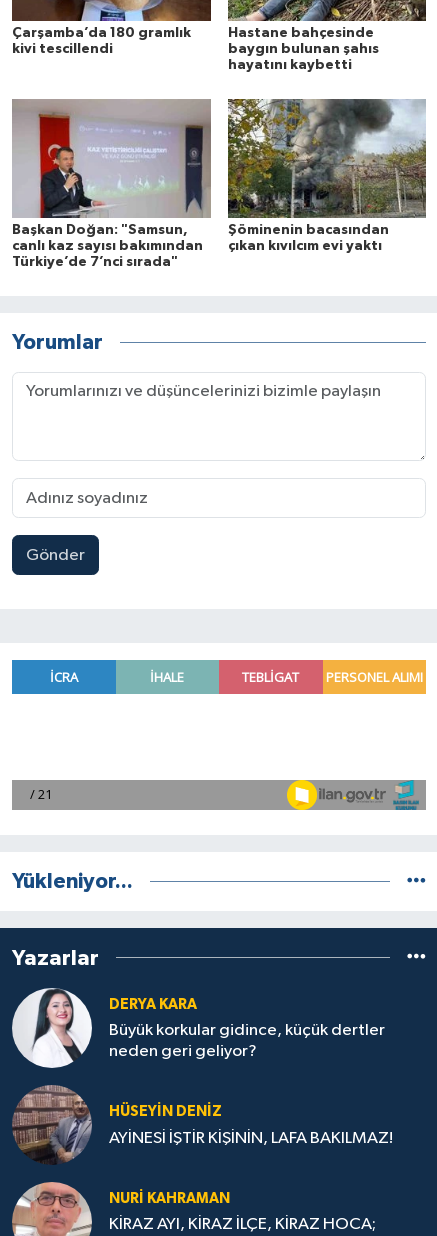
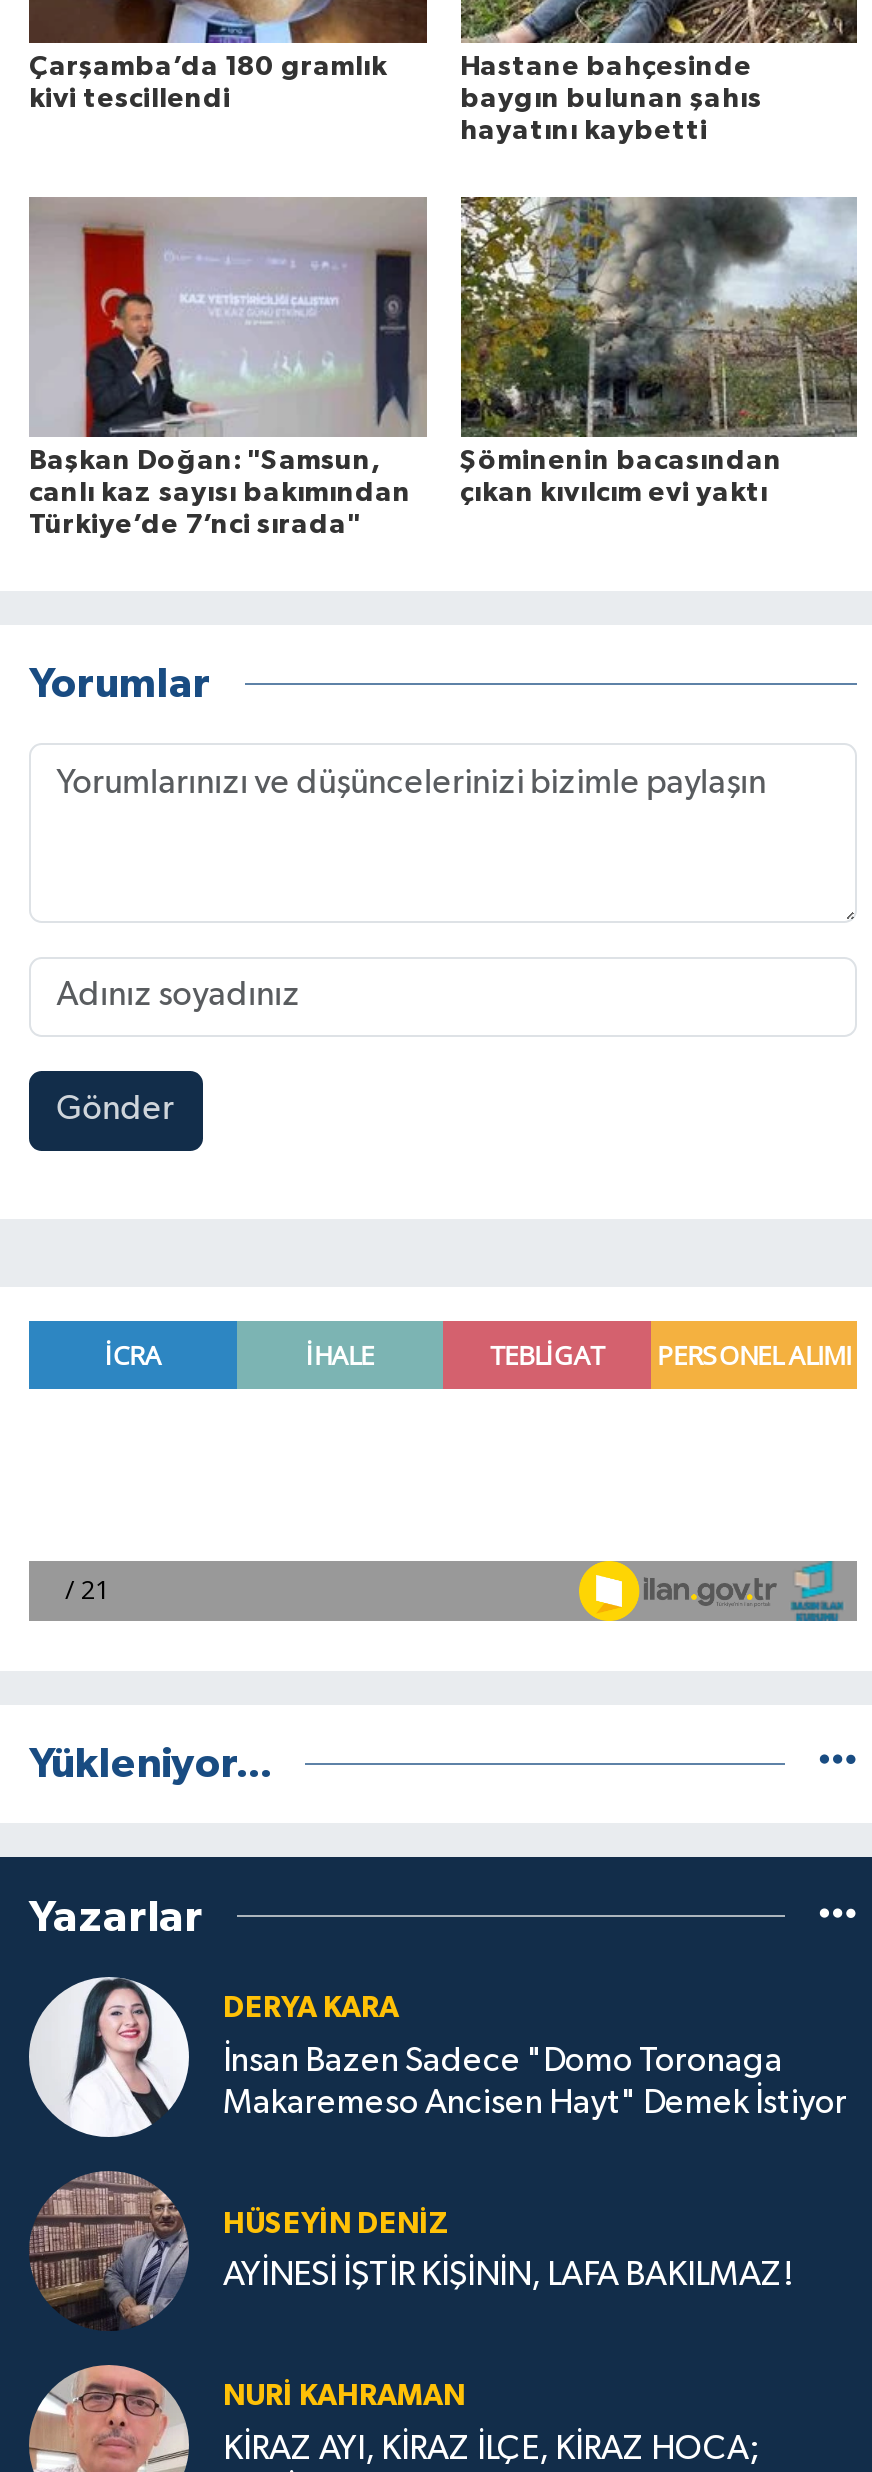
[109,1022,385,1060] Büyük korkular gidince, küçük dertler | neden geri geliyor? -> [223,2044,847,2120] İnsan Bazen Sadece "Domo Toronaga | Makaremeso Ancisen Hayt" Demek İstiyor

